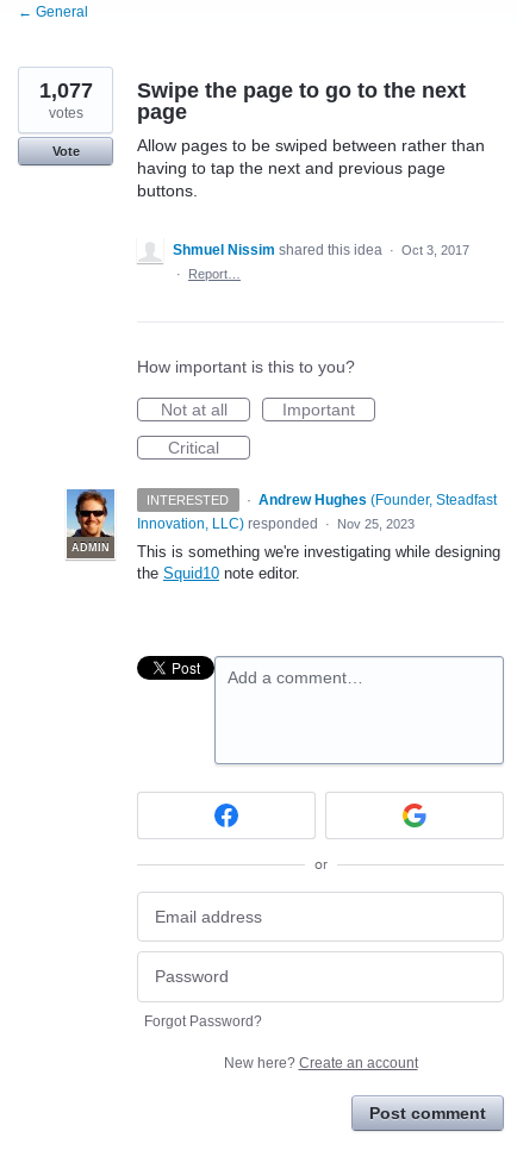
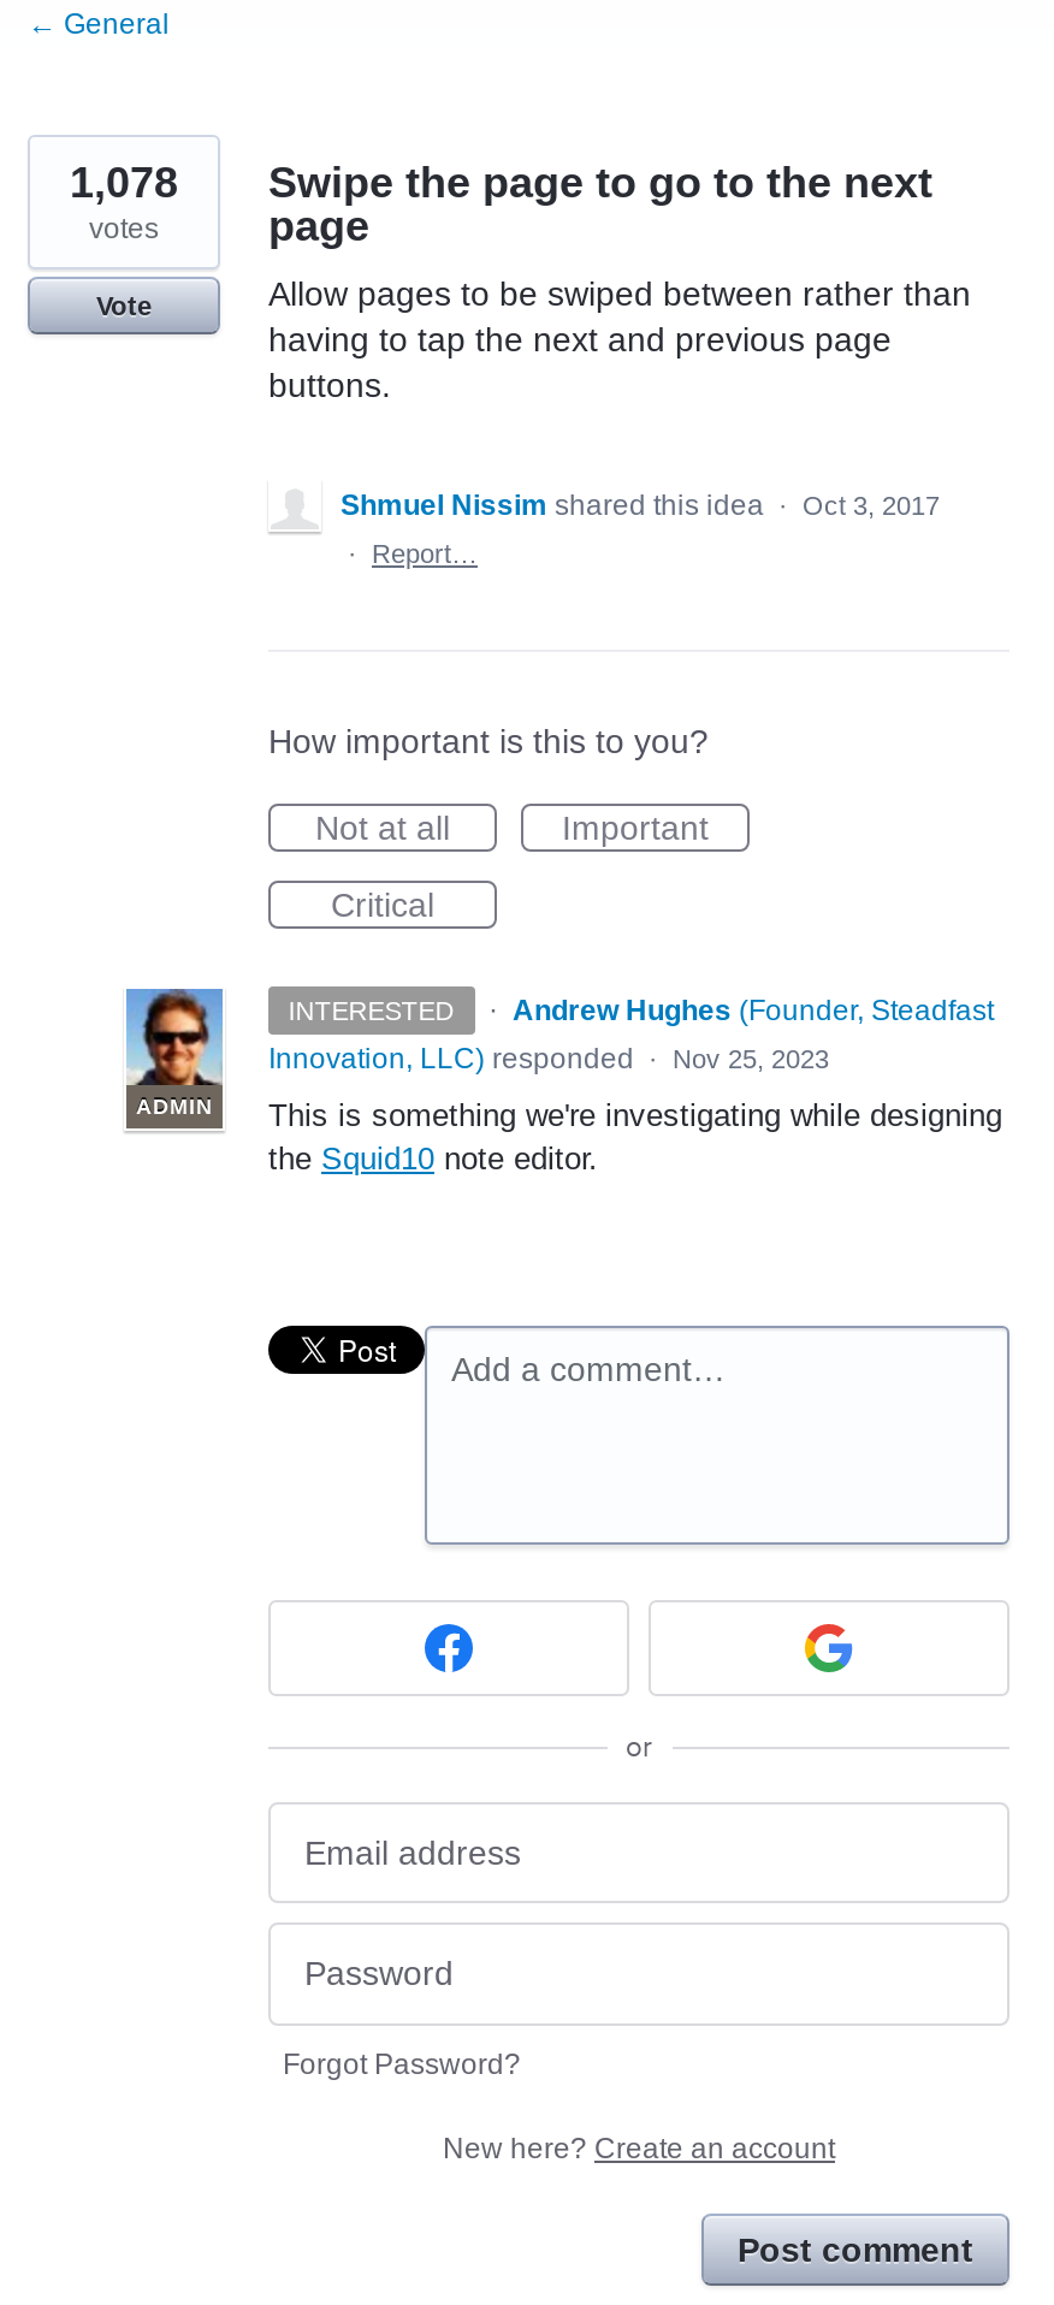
[39,79,466,102] 1,077 Swipe the page to go to the next -> [70,159,932,207] 1,078 Swipe the page to go to the next

